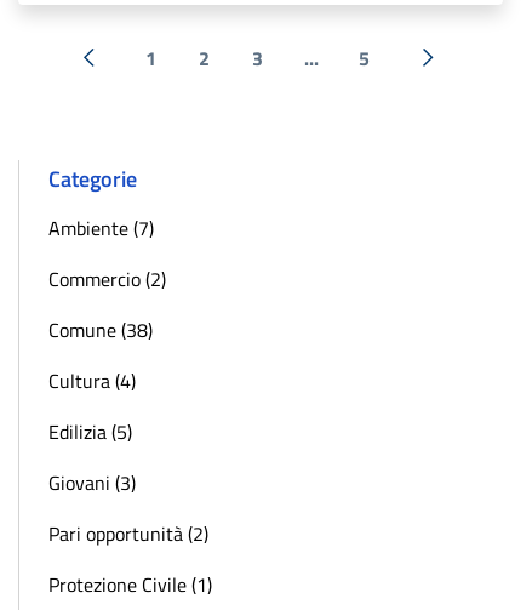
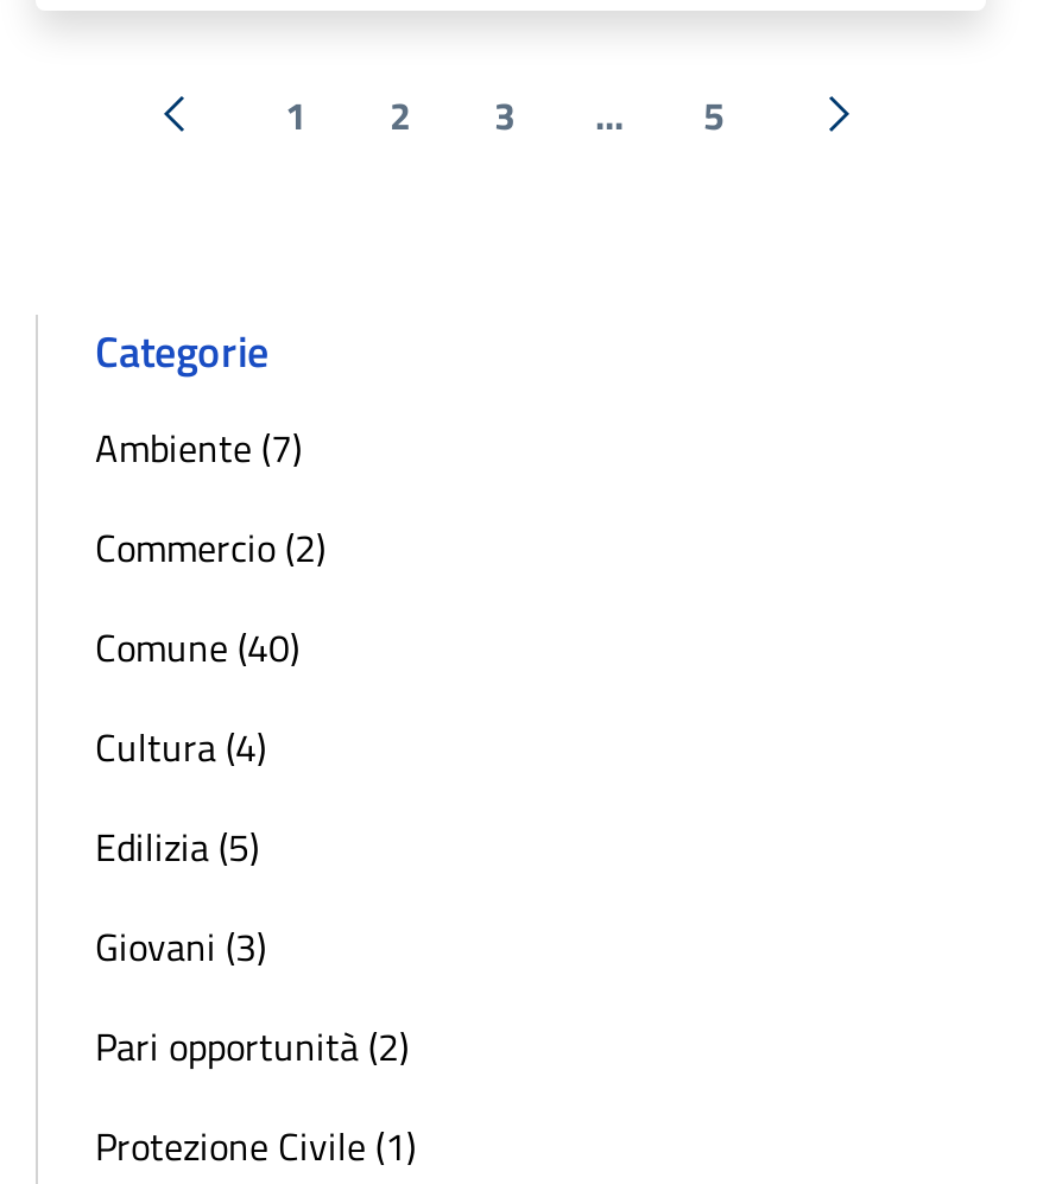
[48,315,153,345] Comune (38) -> [95,618,299,675] Comune (40)

